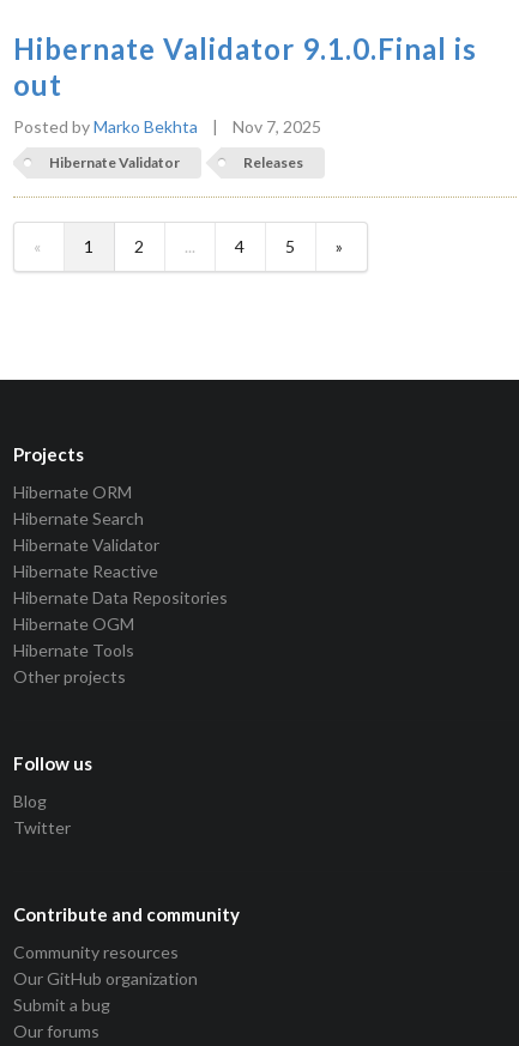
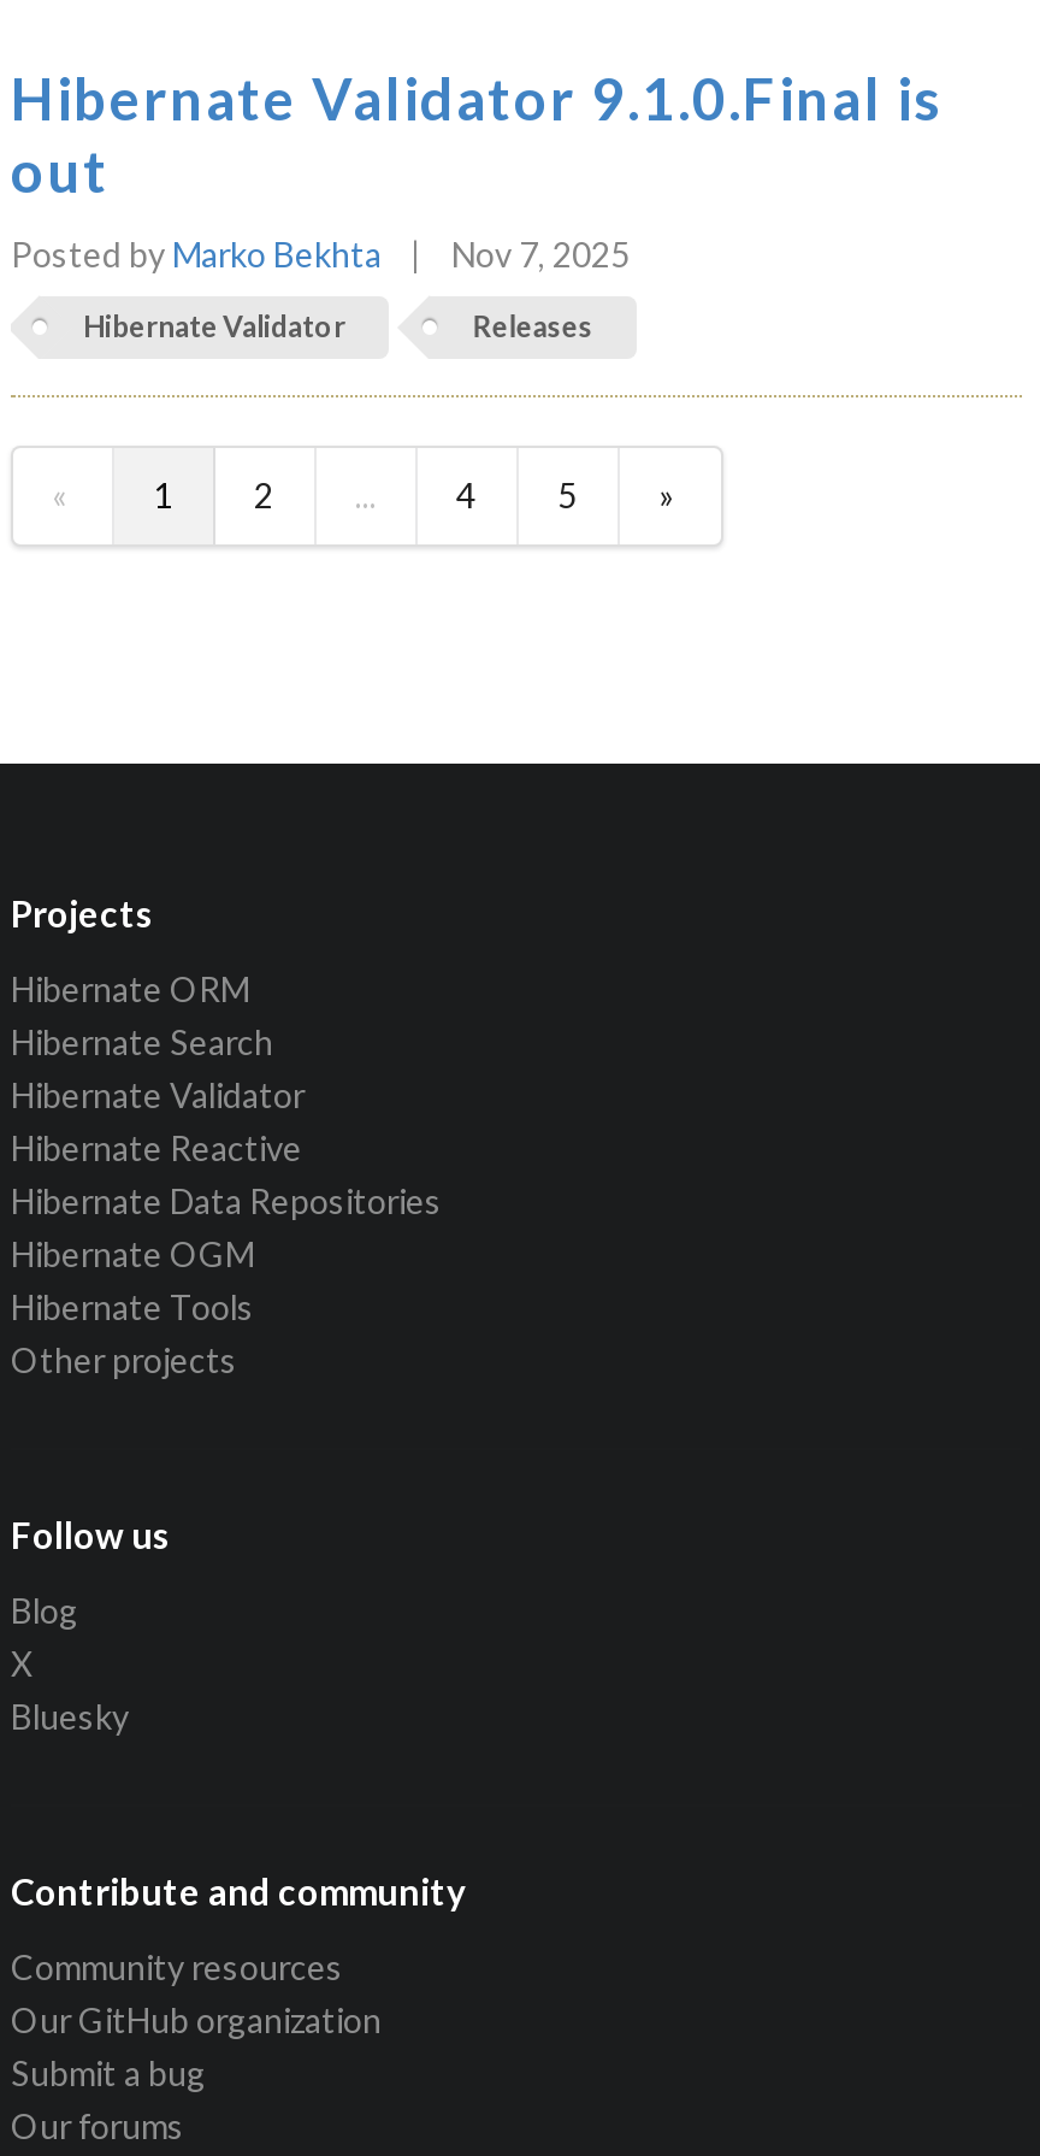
[13,818,71,838] Twitter -> [11,1644,129,1738] X | Bluesky

